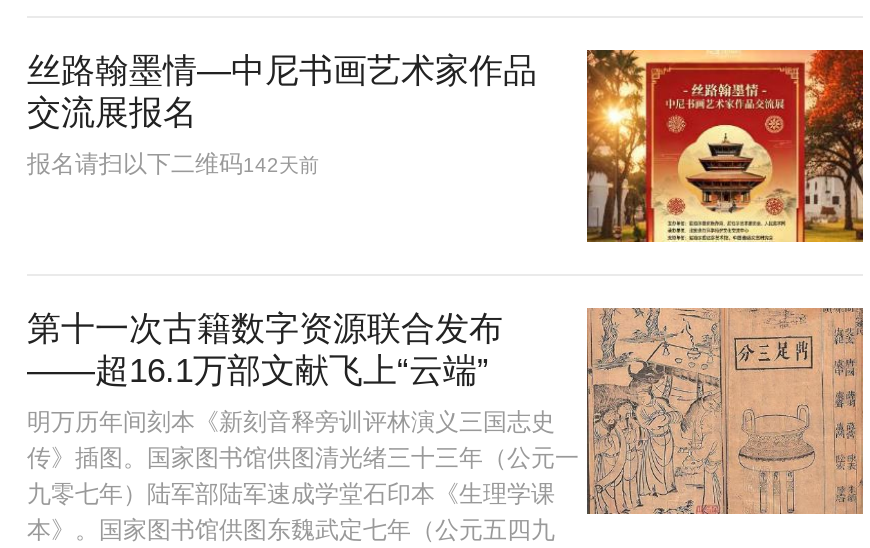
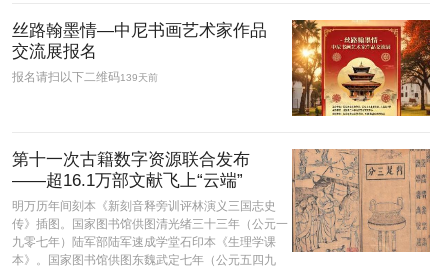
[27,150,319,178] 报名请扫以下二维码142天前 -> [12,70,158,84] 报名请扫以下二维码139天前

